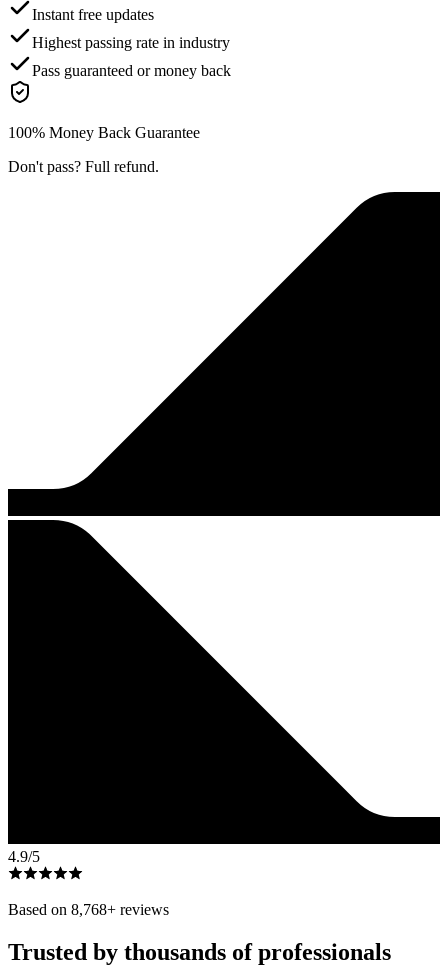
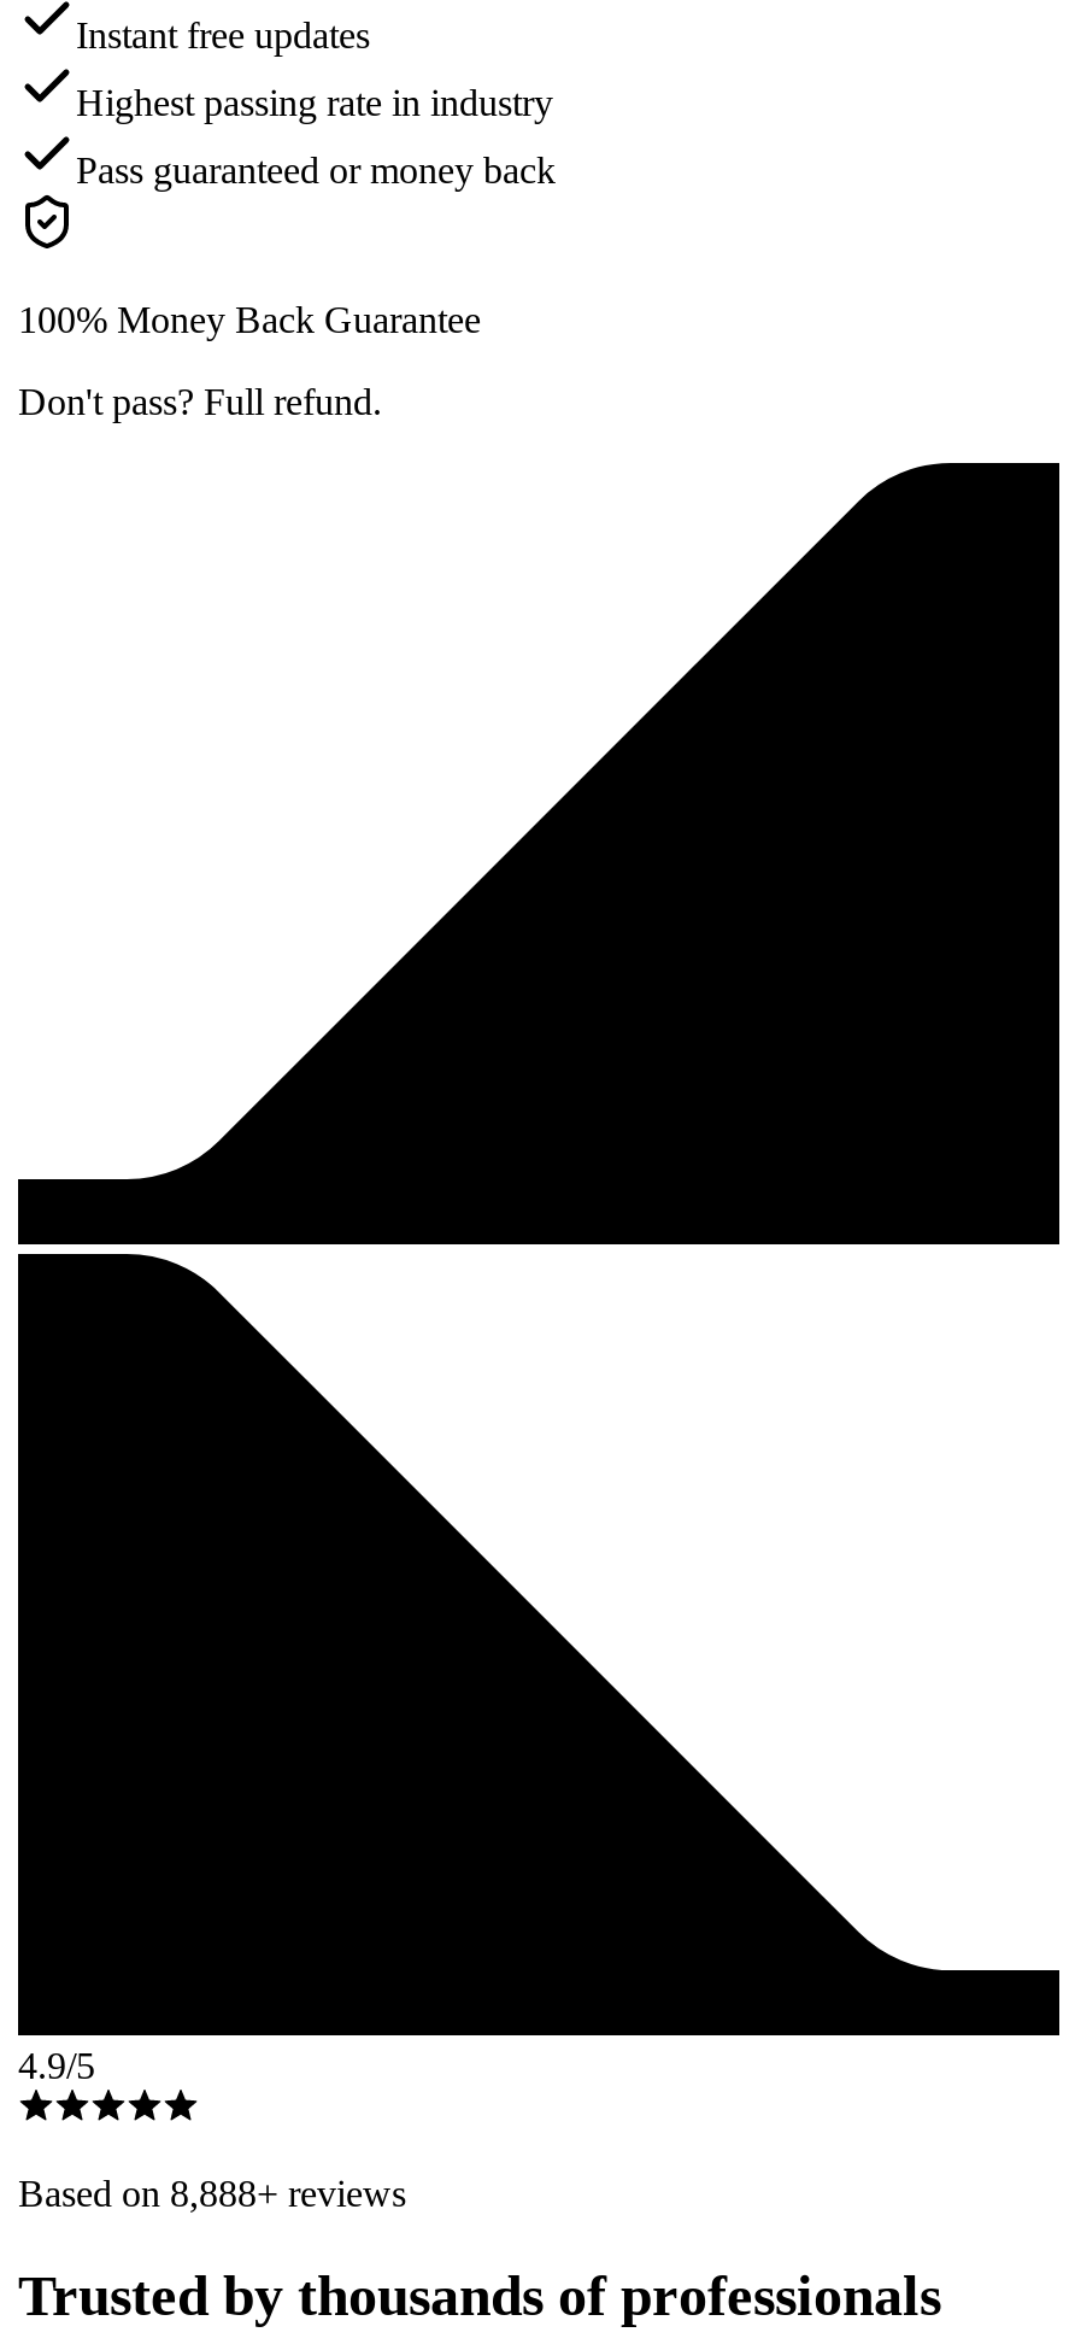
[8,901,169,918] Based on 8,768+ reviews -> [18,2173,406,2214] Based on 8,888+ reviews

